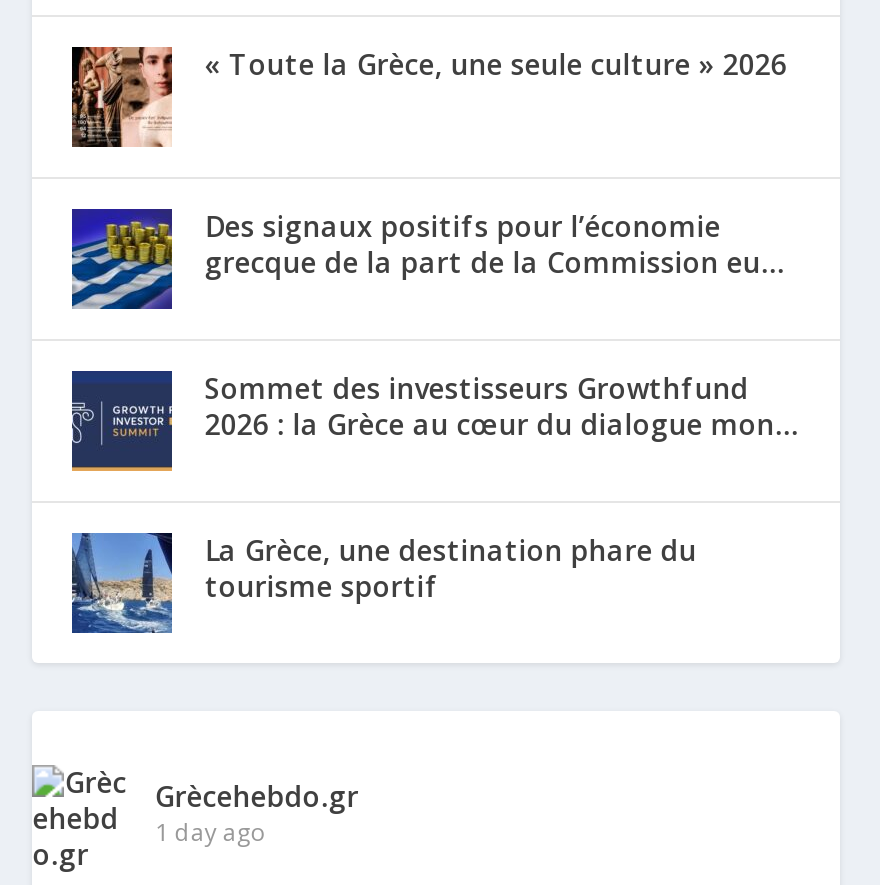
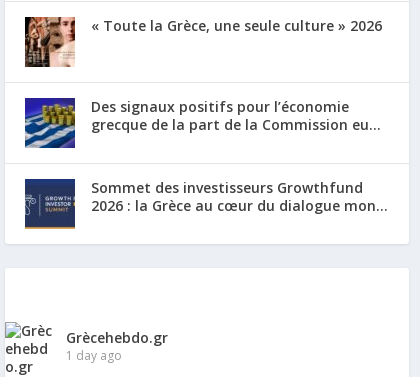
[70,530,697,635] [image] | La Grèce, une destination phare du | tourisme sportif -> none

